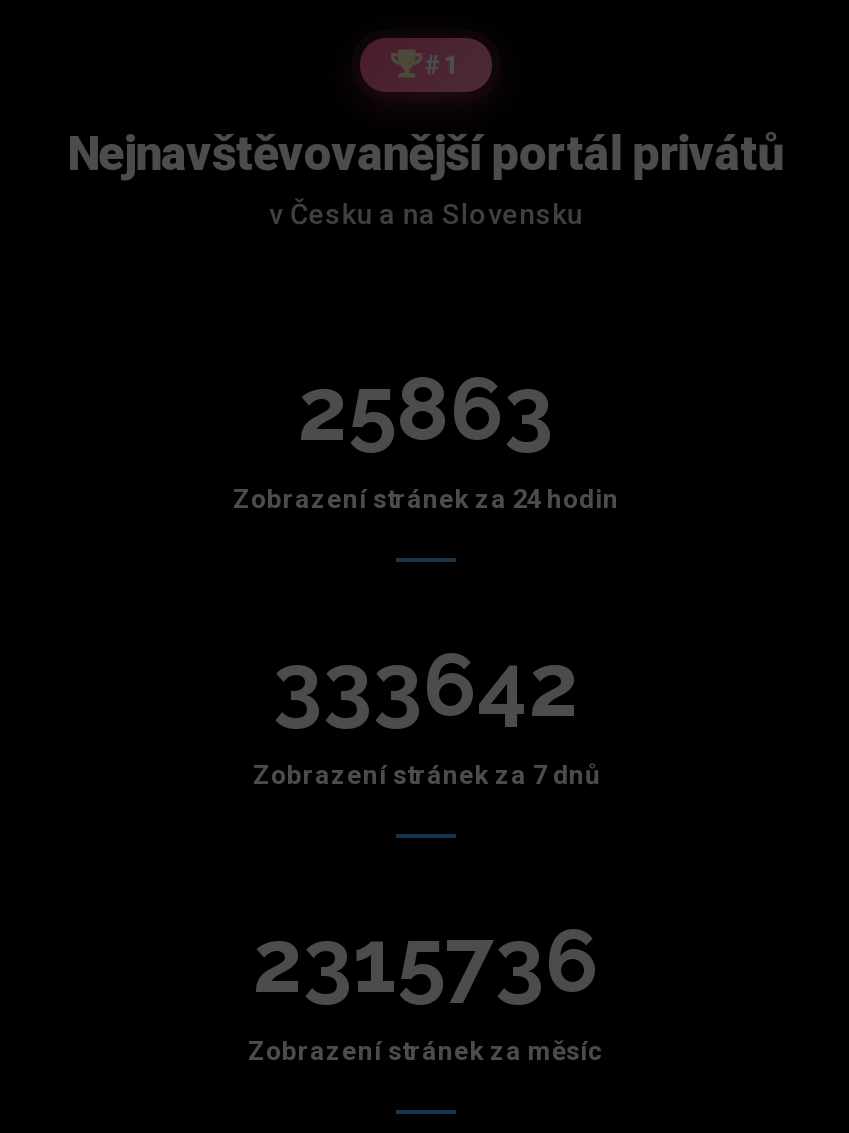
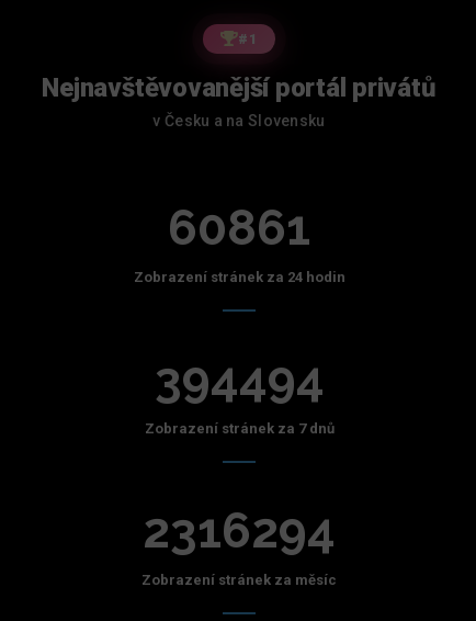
[298,358,554,460] 25863 -> [168,200,310,256] 60861
[273,634,579,736] 333642 -> [154,351,324,407] 394494
[253,910,599,1012] 2315736 -> [143,502,336,558] 2316294

